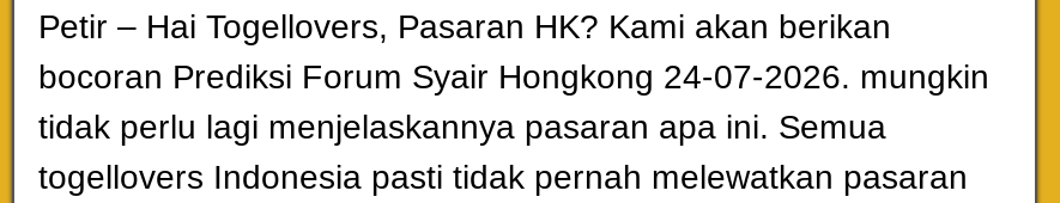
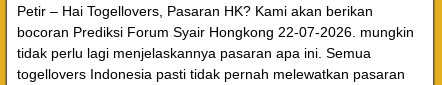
[38,58,989,96] bocoran Prediksi Forum Syair Hongkong 24-07-2026. mungkin -> [17,24,414,40] bocoran Prediksi Forum Syair Hongkong 22-07-2026. mungkin

